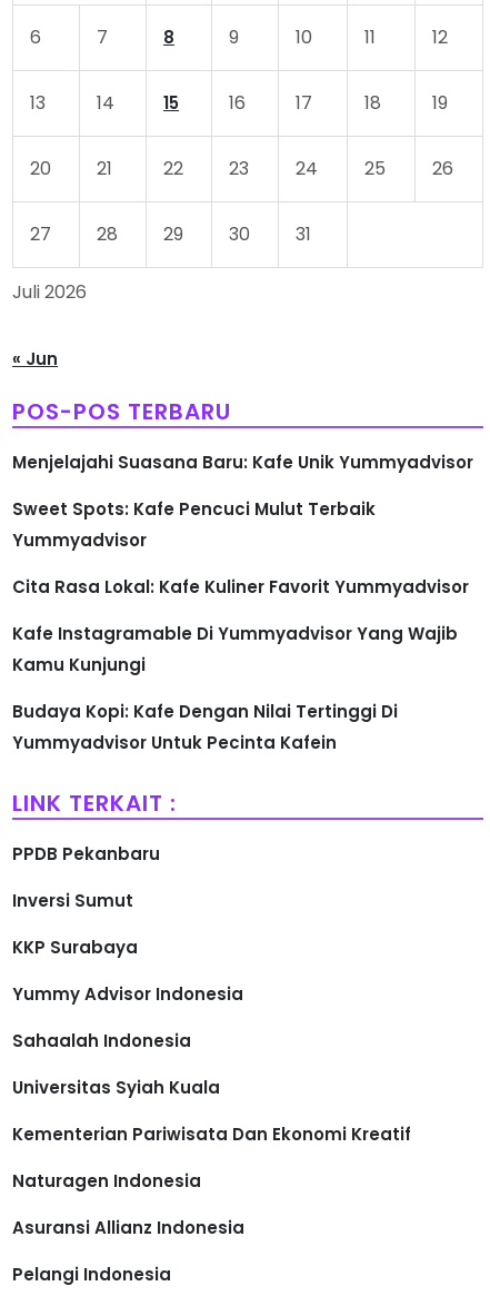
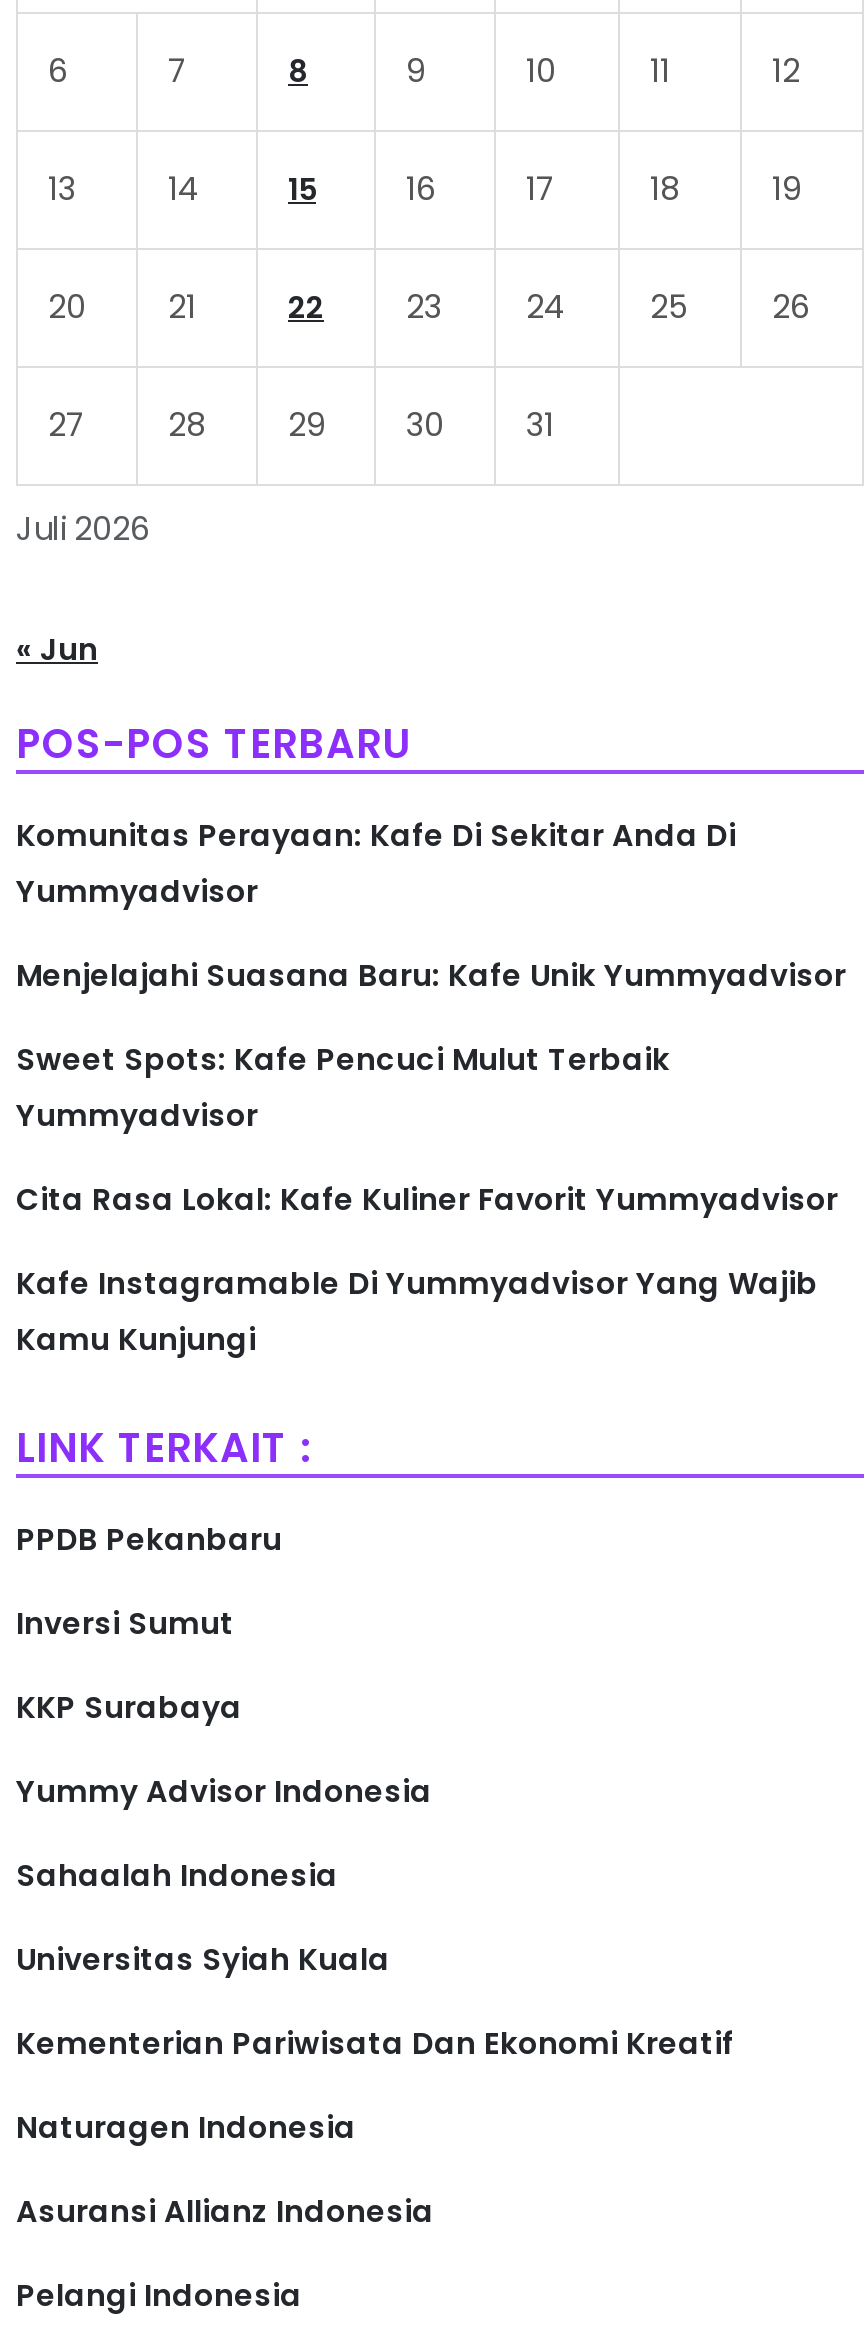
none -> [16,814,736,912] Komunitas Perayaan: Kafe Di Sekitar Anda Di | Yummyadvisor
moved [12,451,473,676] -> [16,954,846,1360]: Menjelajahi Suasana Baru: Kafe Unik Yummyadvisor | Sweet Spots: Kafe Pencuci Mulut Terbaik | Yummyadvisor | Cita Rasa Lokal: Kafe Kuliner Favorit Yummyadvisor | Kafe Instagramable Di Yummyadvisor Yang Wajib | Kamu Kunjungi
[12,700,398,754] Budaya Kopi: Kafe Dengan Nilai Tertinggi Di | Yummyadvisor Untuk Pecinta Kafein -> none

